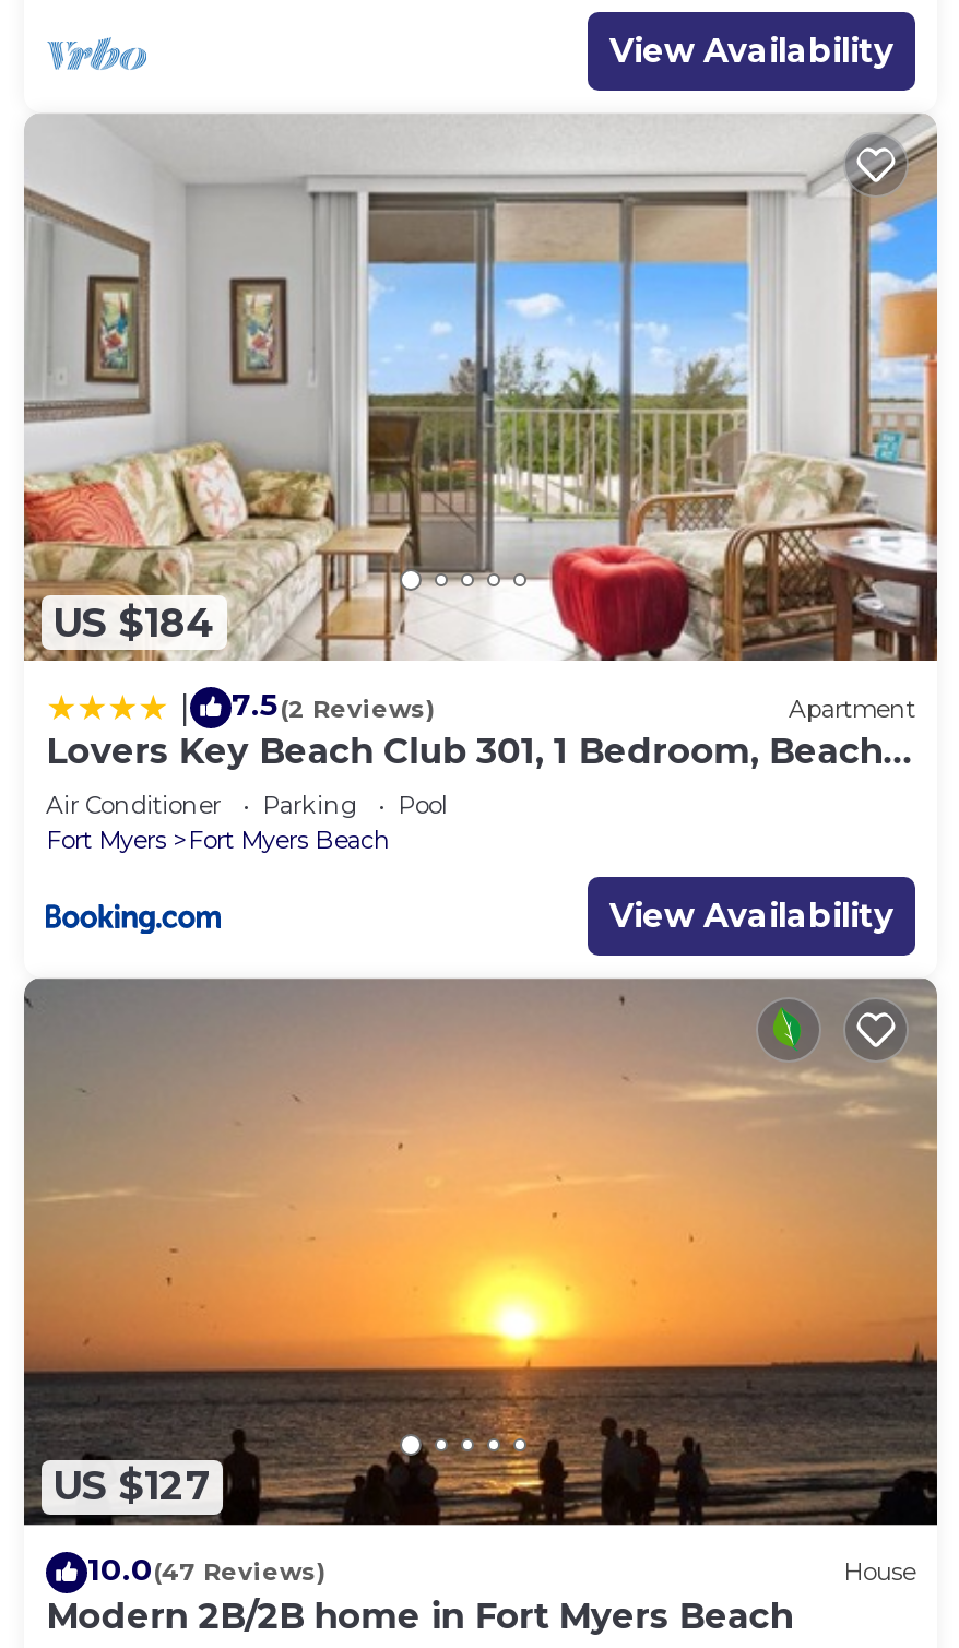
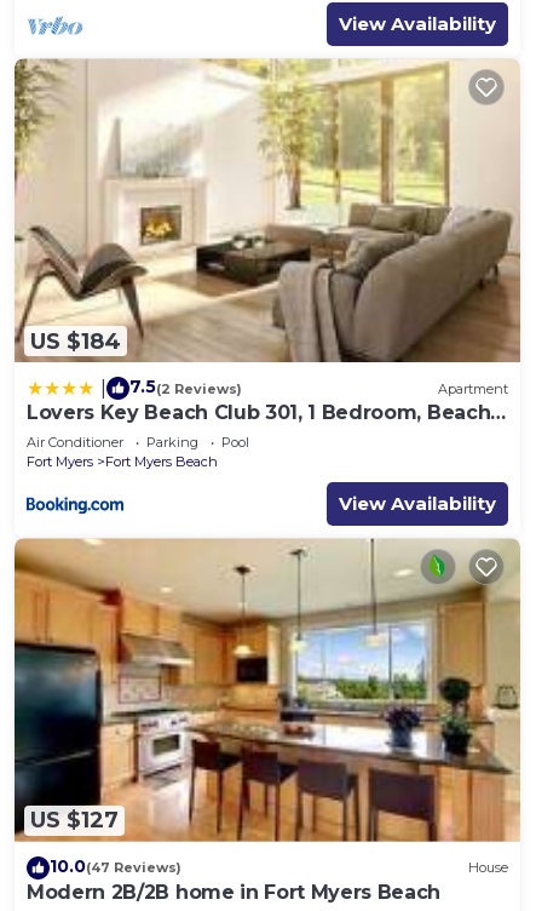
[22,112,939,663] [image] -> [13,58,521,363] [image]
[22,977,939,1528] [image] -> [13,538,520,843] [image]

